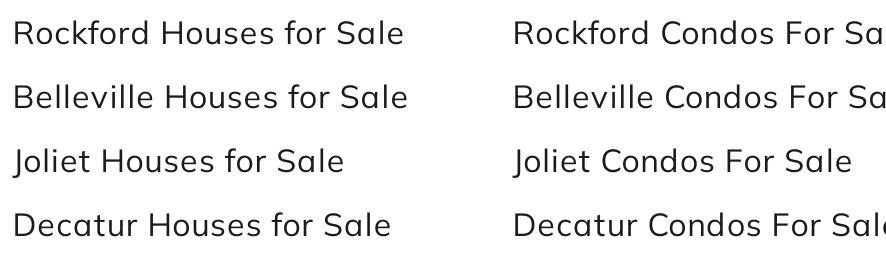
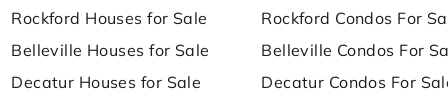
[12,140,346,180] Joliet Houses for Sale -> none
[512,140,854,180] Joliet Condos For Sale -> none

